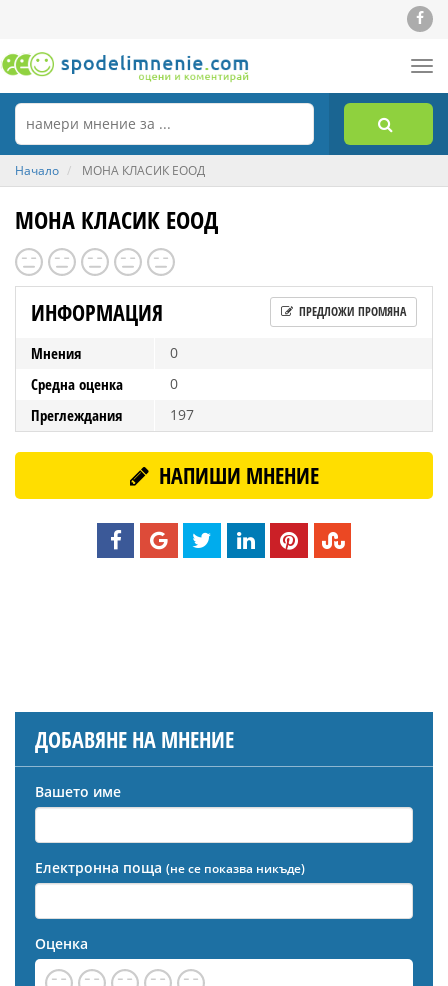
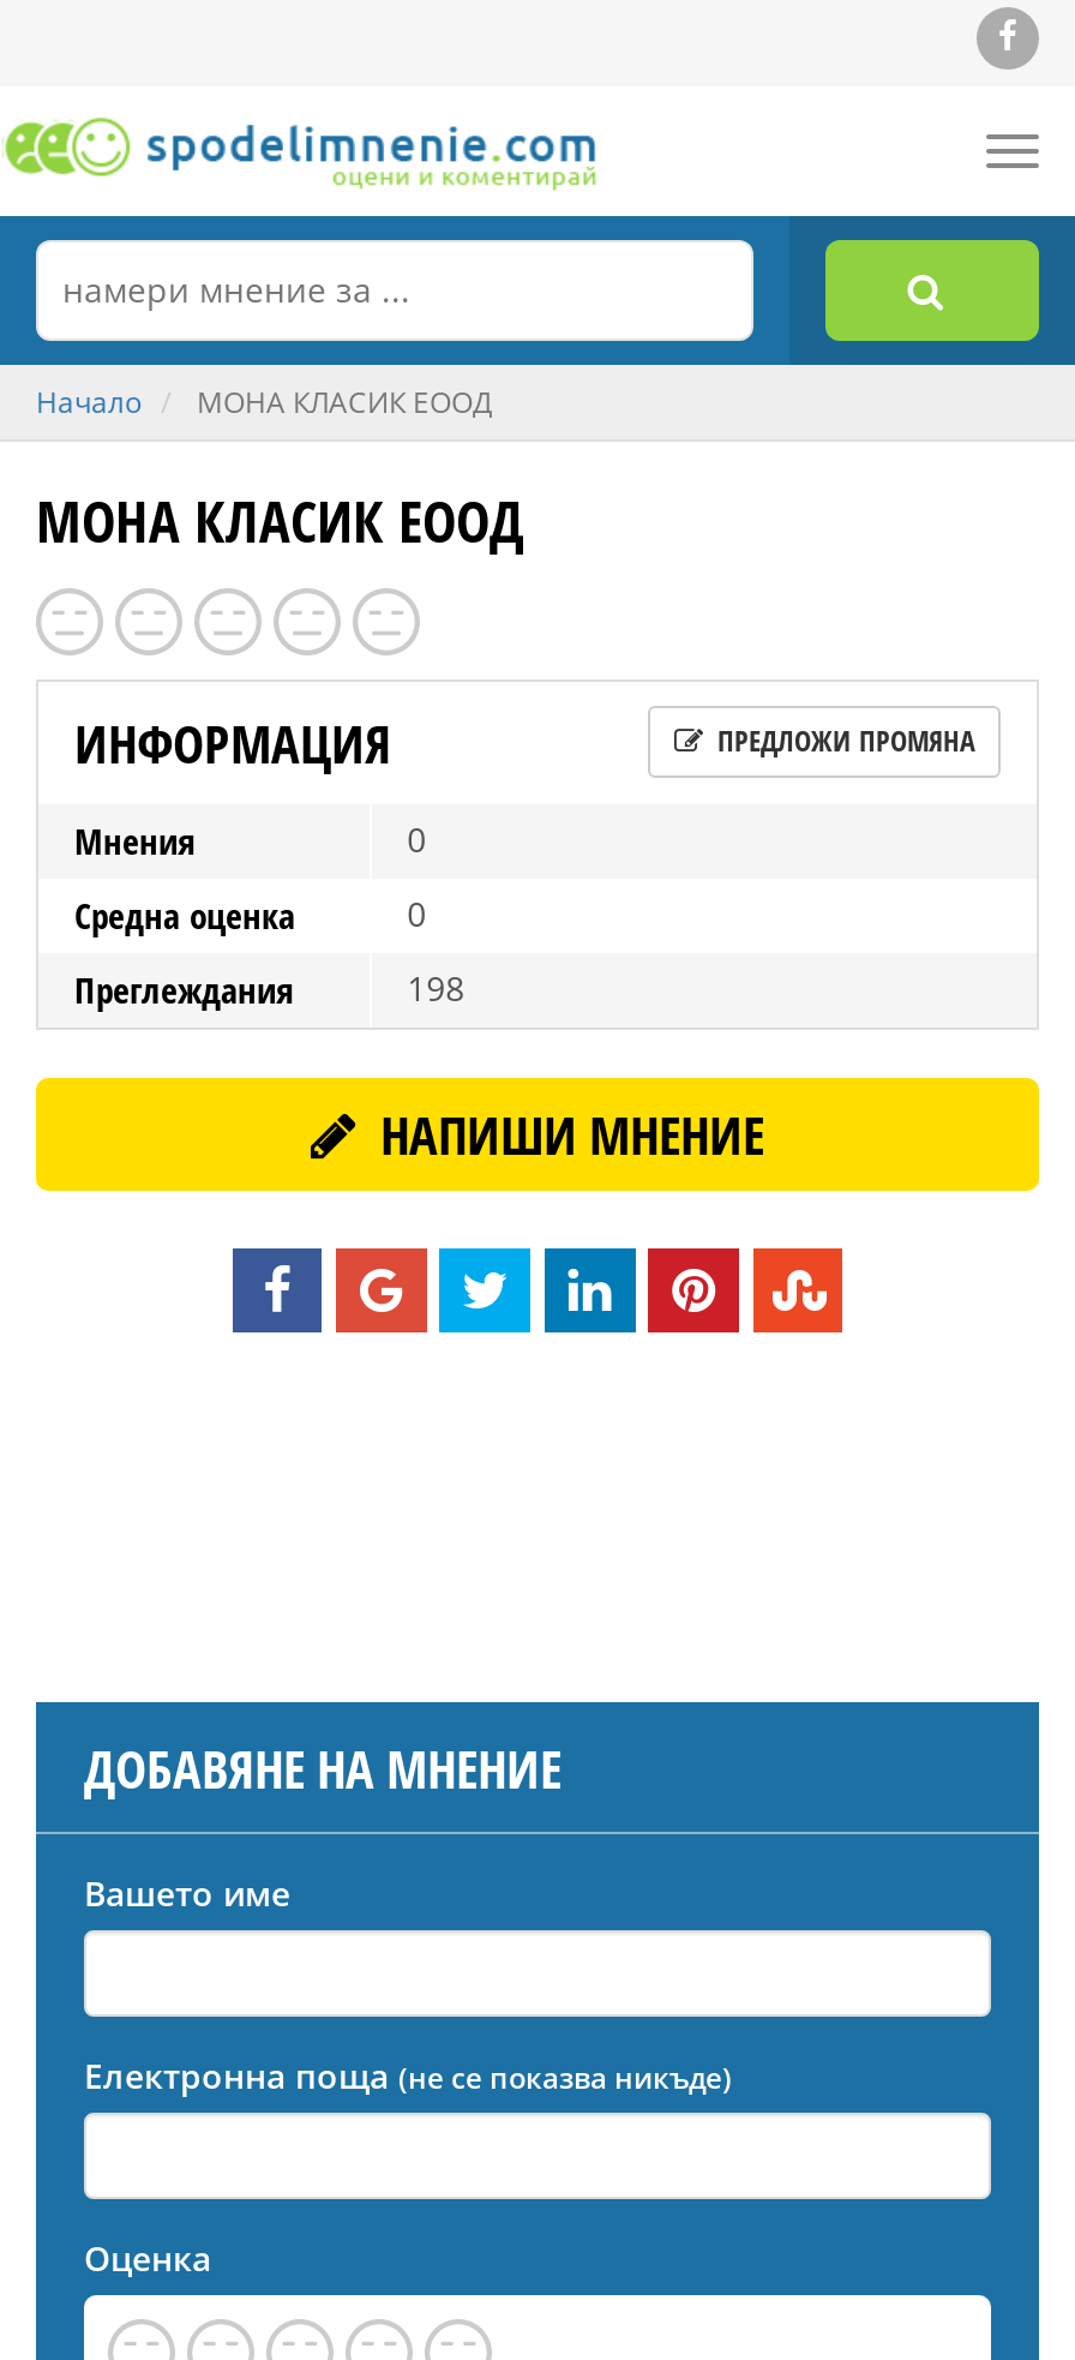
[170,405,194,424] 197 -> [407,965,465,1011] 198

